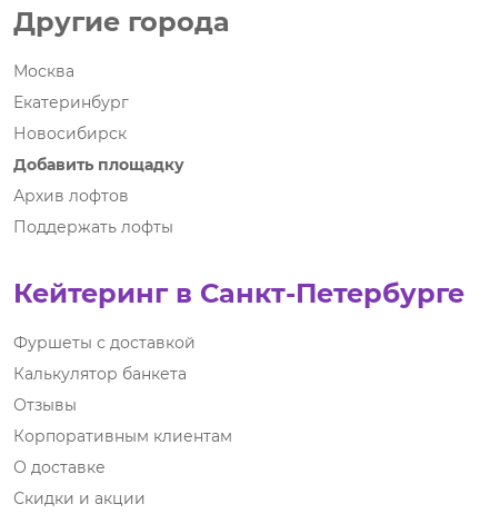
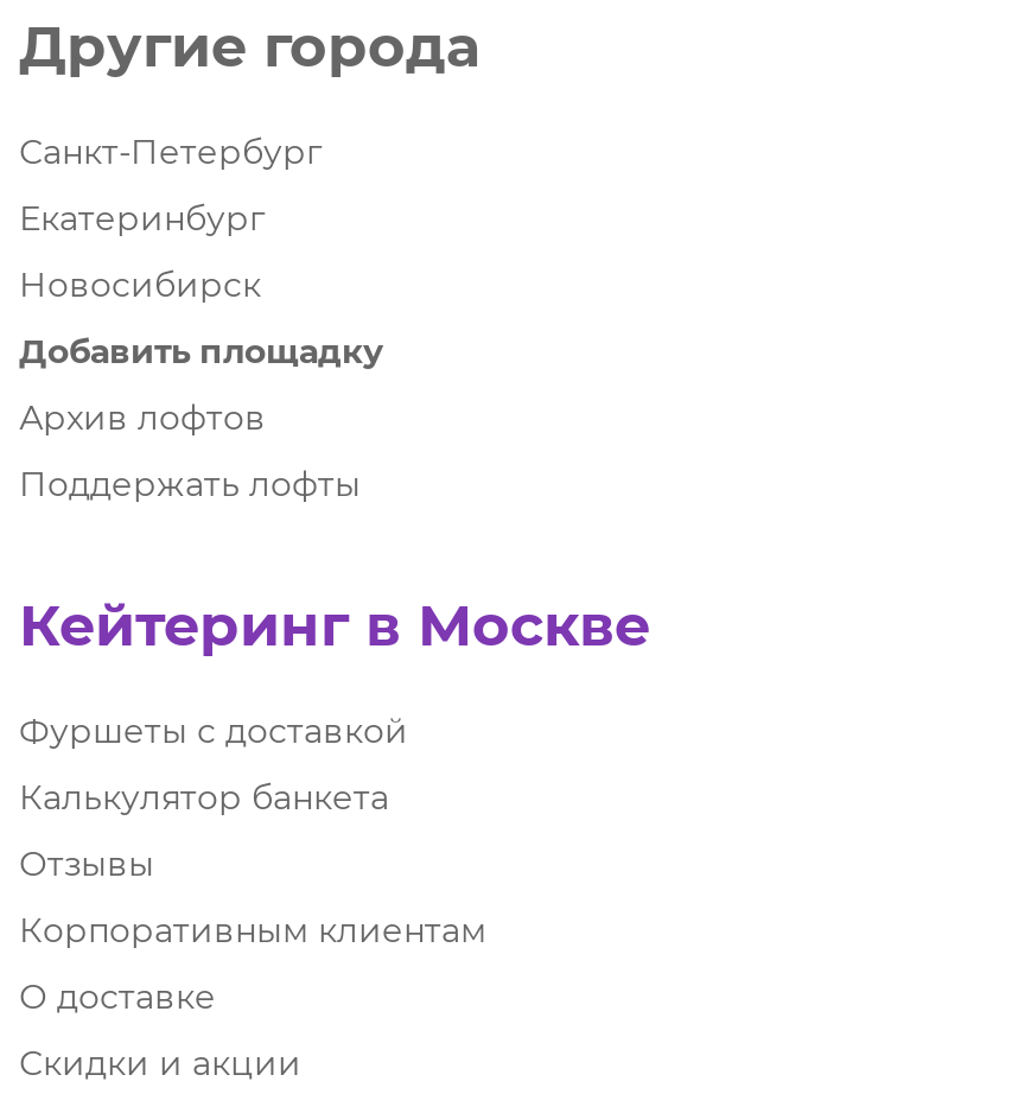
[13,61,74,81] Москва -> [19,129,323,172] Санкт-Петербург
[13,277,464,309] Кейтеринг в Санкт-Петербурге -> [19,590,650,659] Кейтеринг в Москве

